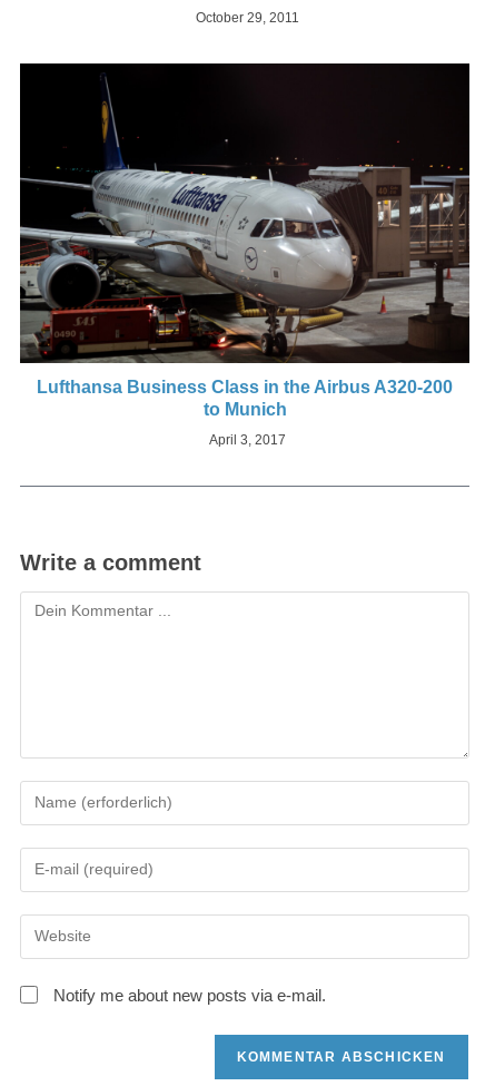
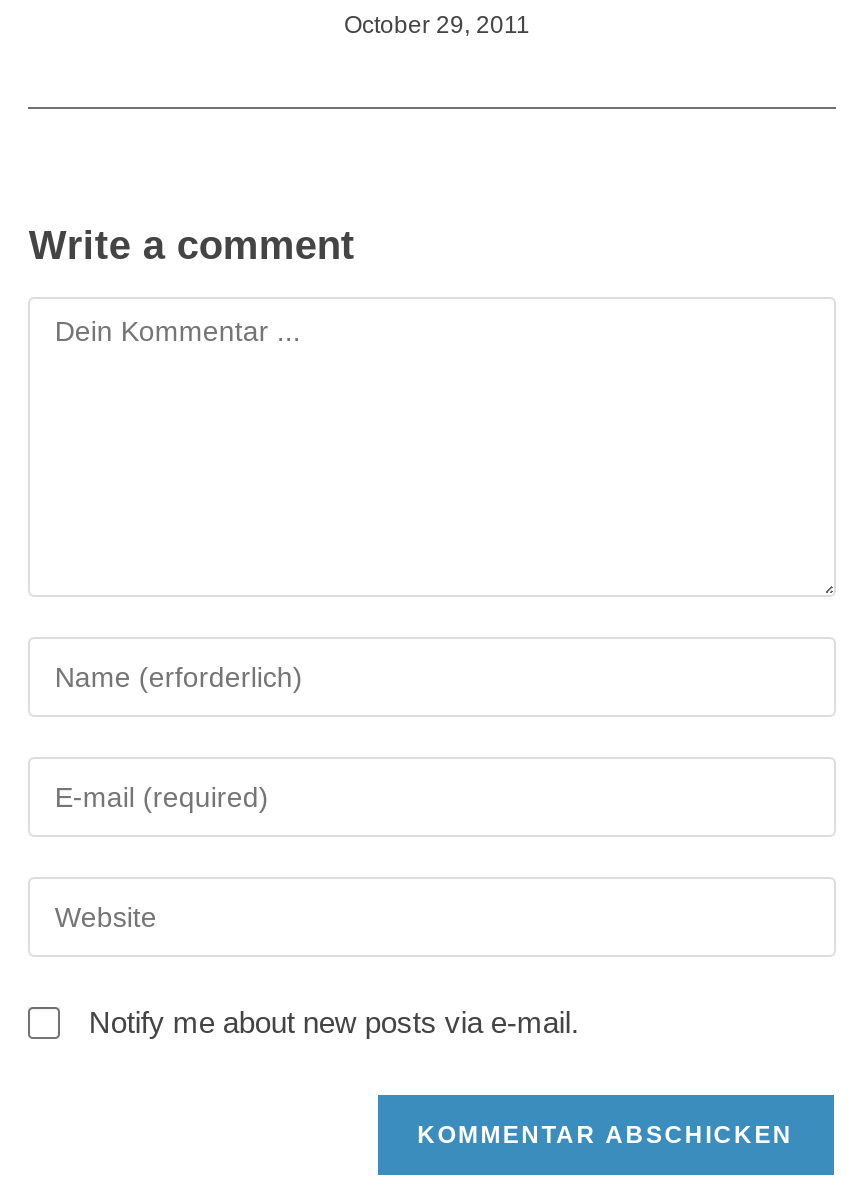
[19,62,471,448] [image] | Lufthansa Business Class in the Airbus A320-200 | to Munich | April 3, 2017 -> none

